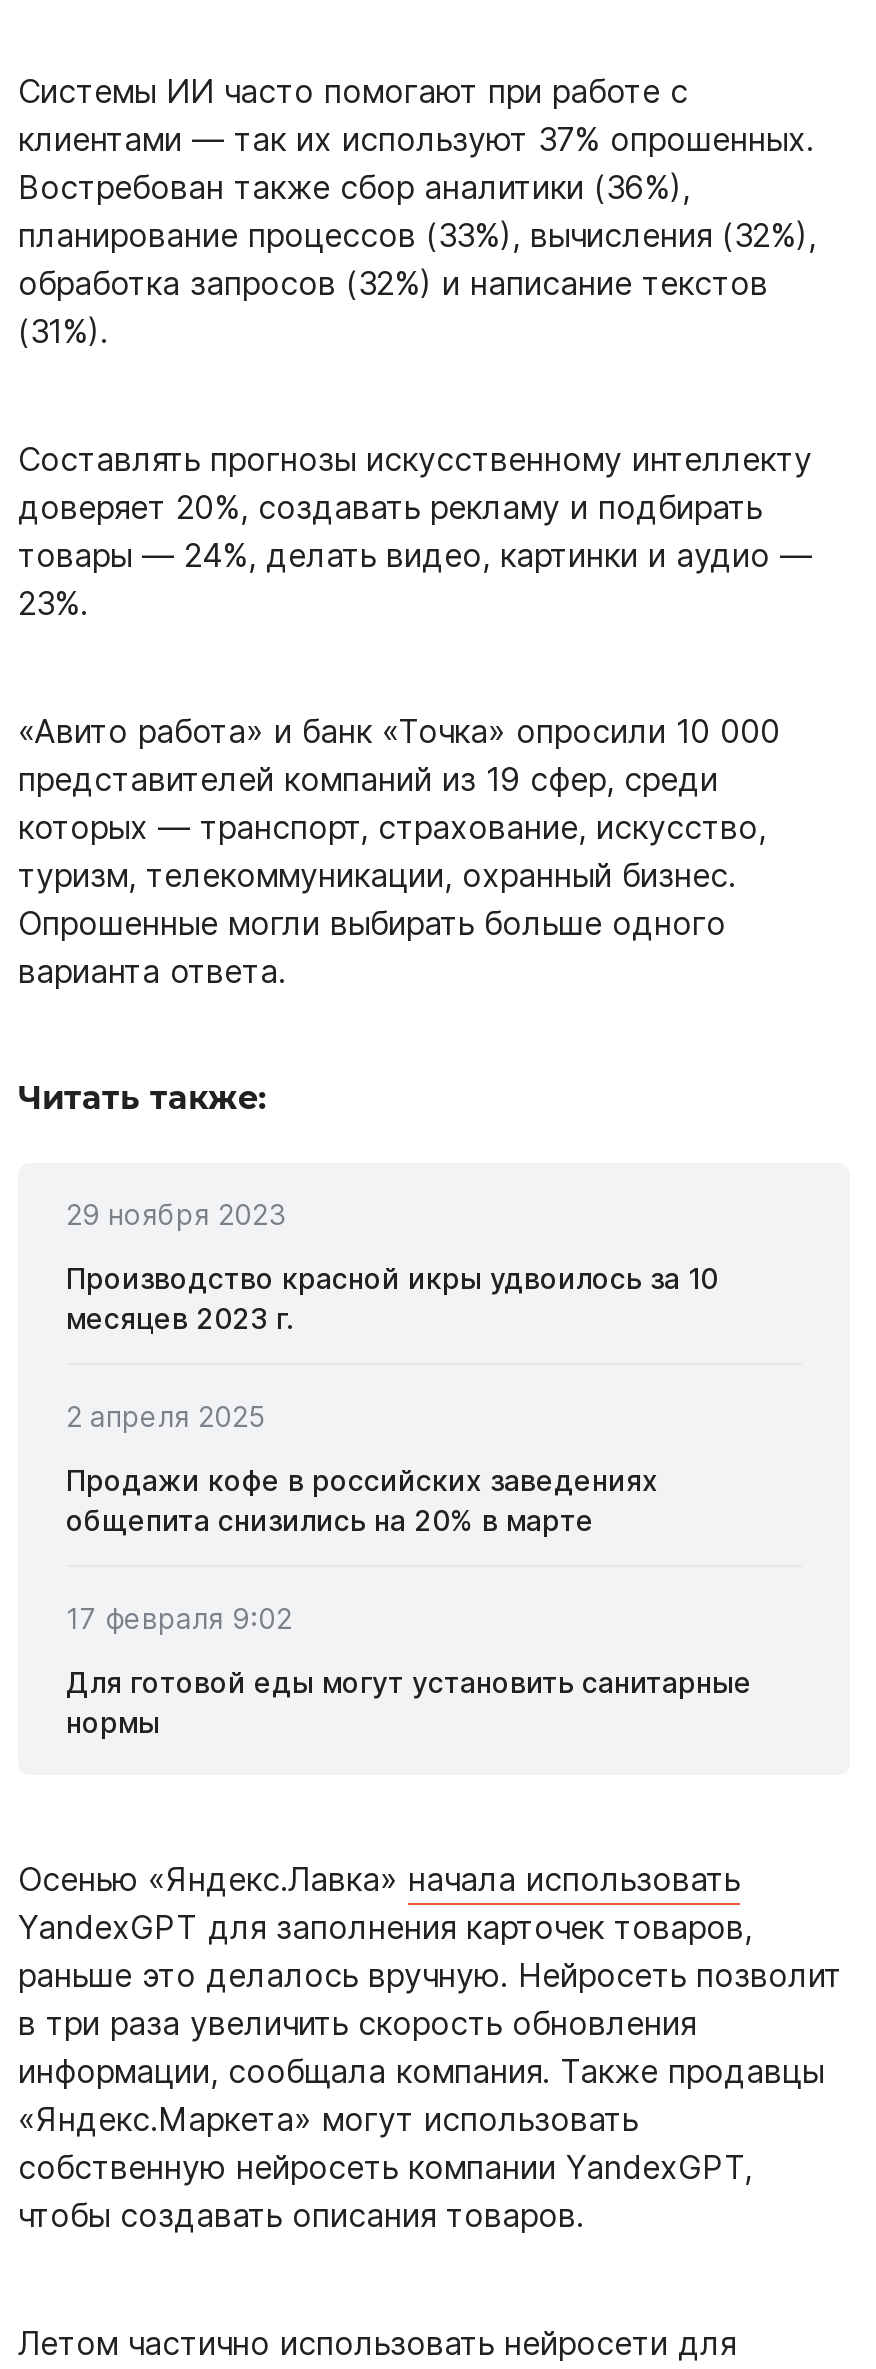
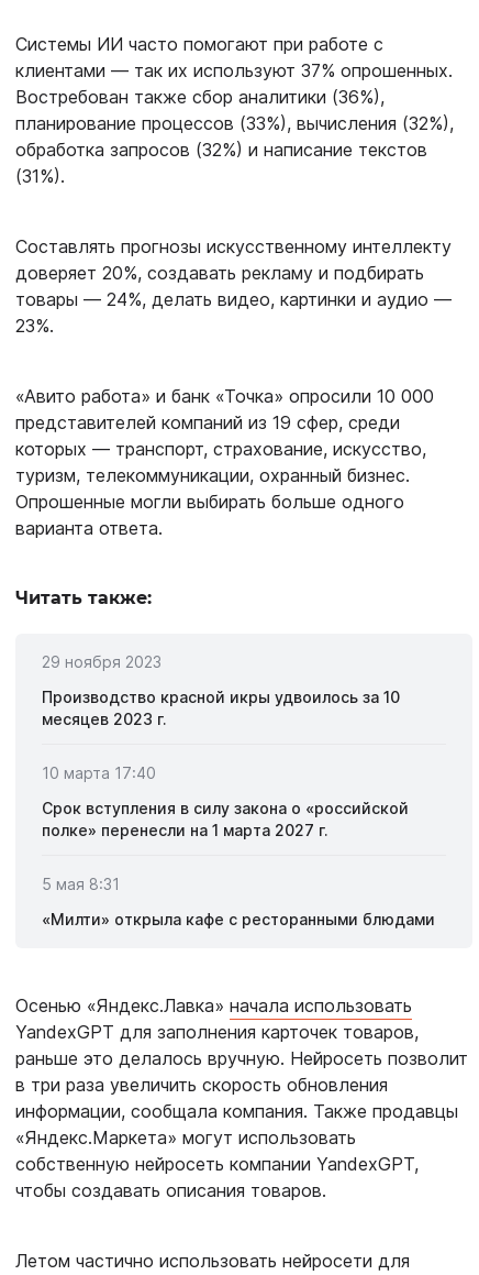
[66,1399,266,1433] 2 апреля 2025 -> [42,764,156,782] 10 марта 17:40
[66,1463,658,1537] Продажи кофе в российских заведениях | общепита снизились на 20% в марте -> [42,799,409,840] Срок вступления в силу закона о «российской | полке» перенесли на 1 марта 2027 г.
[66,1601,292,1635] 17 февраля 9:02 -> [42,875,120,893] 5 мая 8:31
[66,1665,752,1739] Для готовой еды могут установить санитарные | нормы -> [42,910,435,929] «Милти» открыла кафе с ресторанными блюдами

